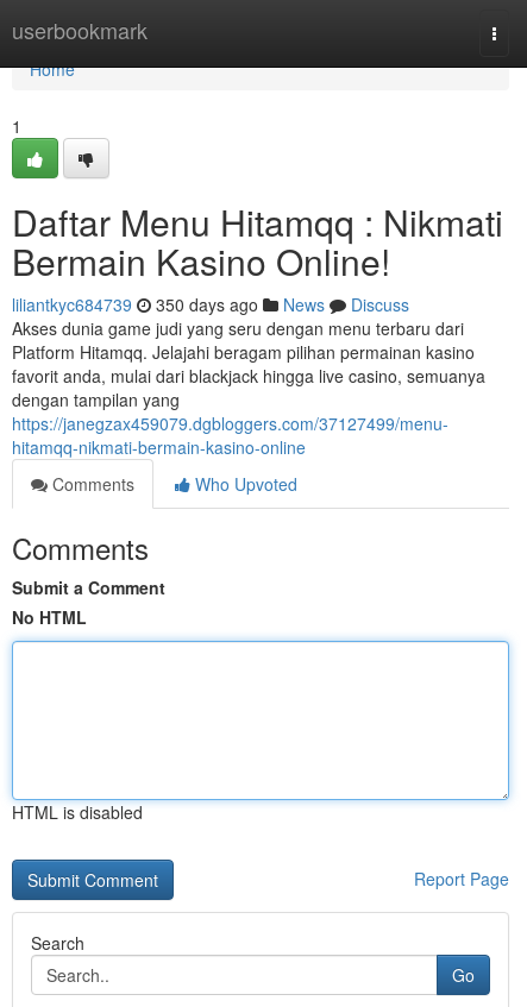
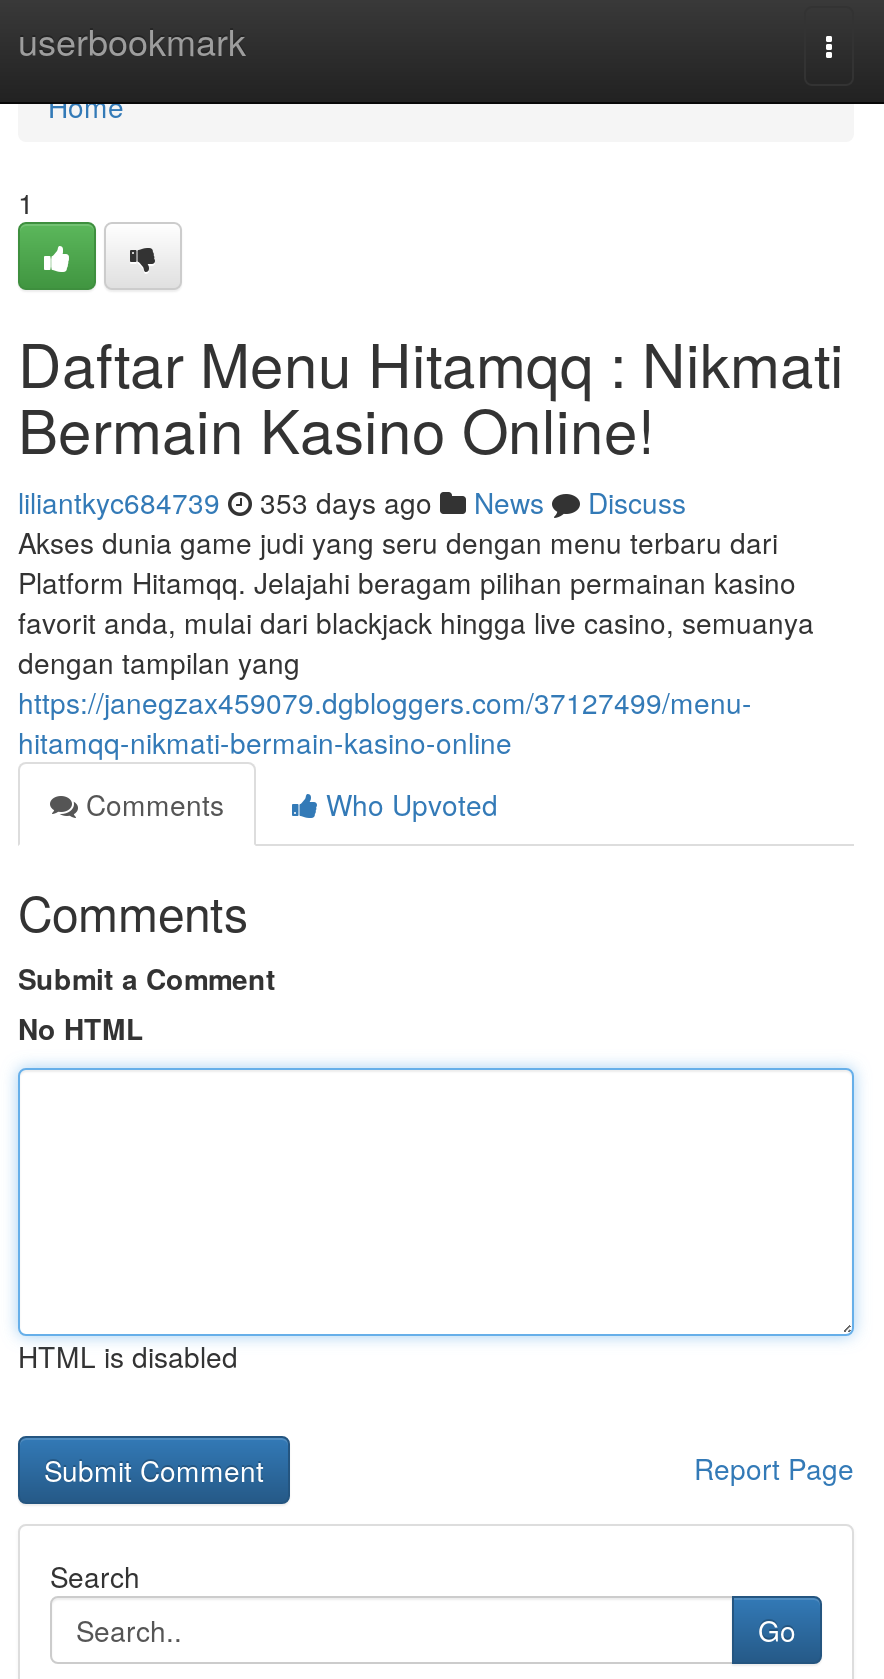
[12,292,409,316] liliantkyc684739 350 days ago News Discuss -> [18,482,686,522] liliantkyc684739 353 days ago News Discuss

